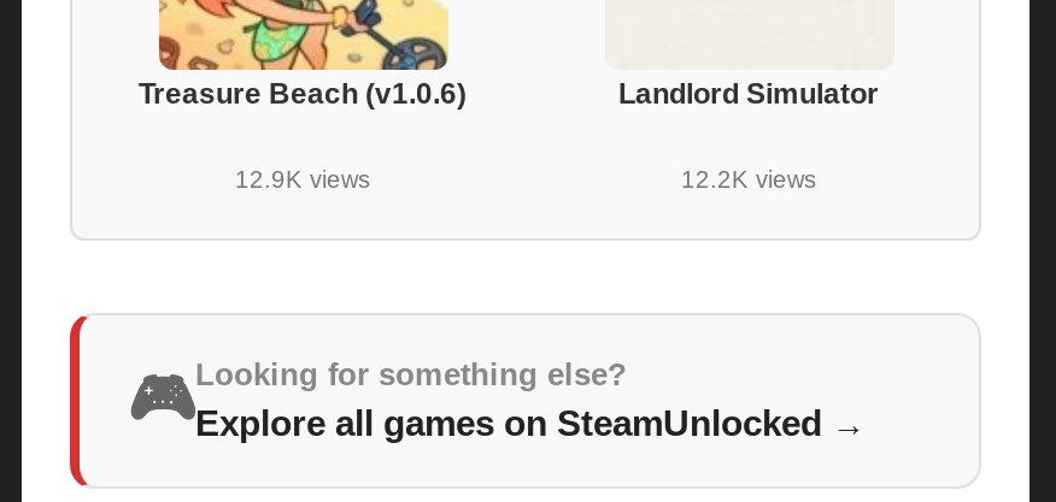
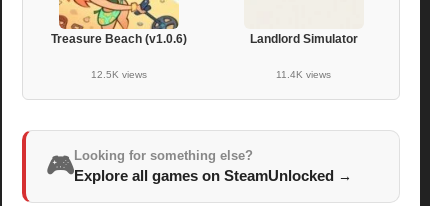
[235,167,370,194] 12.9K views -> [90,69,146,80] 12.5K views
[681,167,816,194] 12.2K views -> [276,69,331,80] 11.4K views

